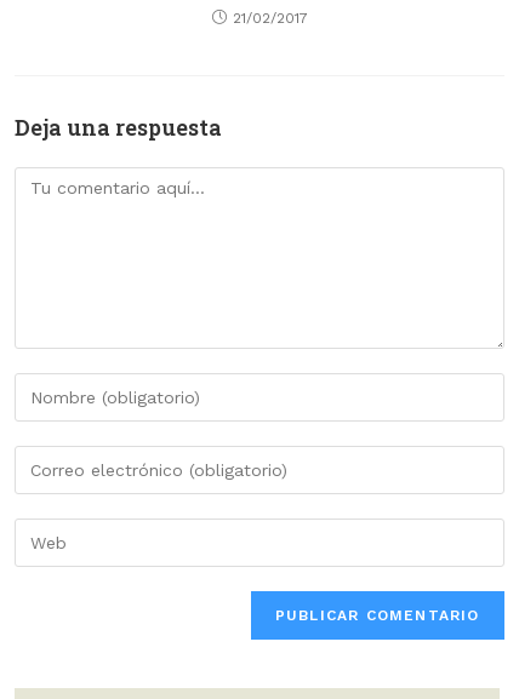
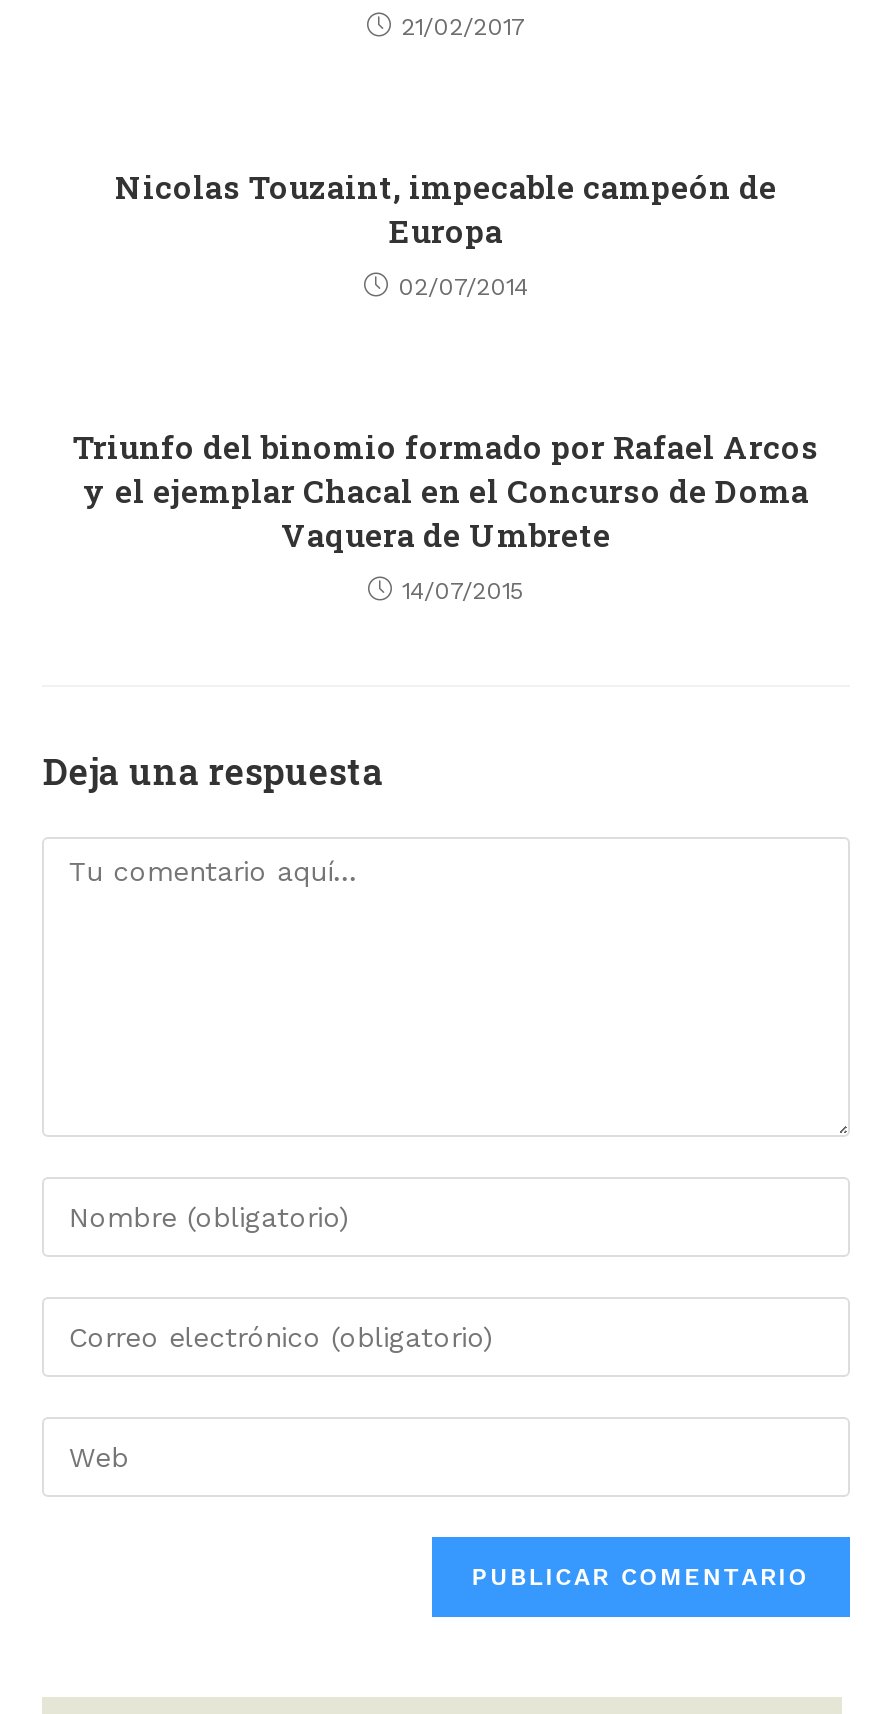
none -> [73,425,819,605] Triunfo del binomio formado por Rafael Arcos | y el ejemplar Chacal en el Concurso de Doma | Vaquera de Umbrete | 14/07/2015
none -> [115,165,777,301] Nicolas Touzaint, impecable campeón de | Europa | 02/07/2014

